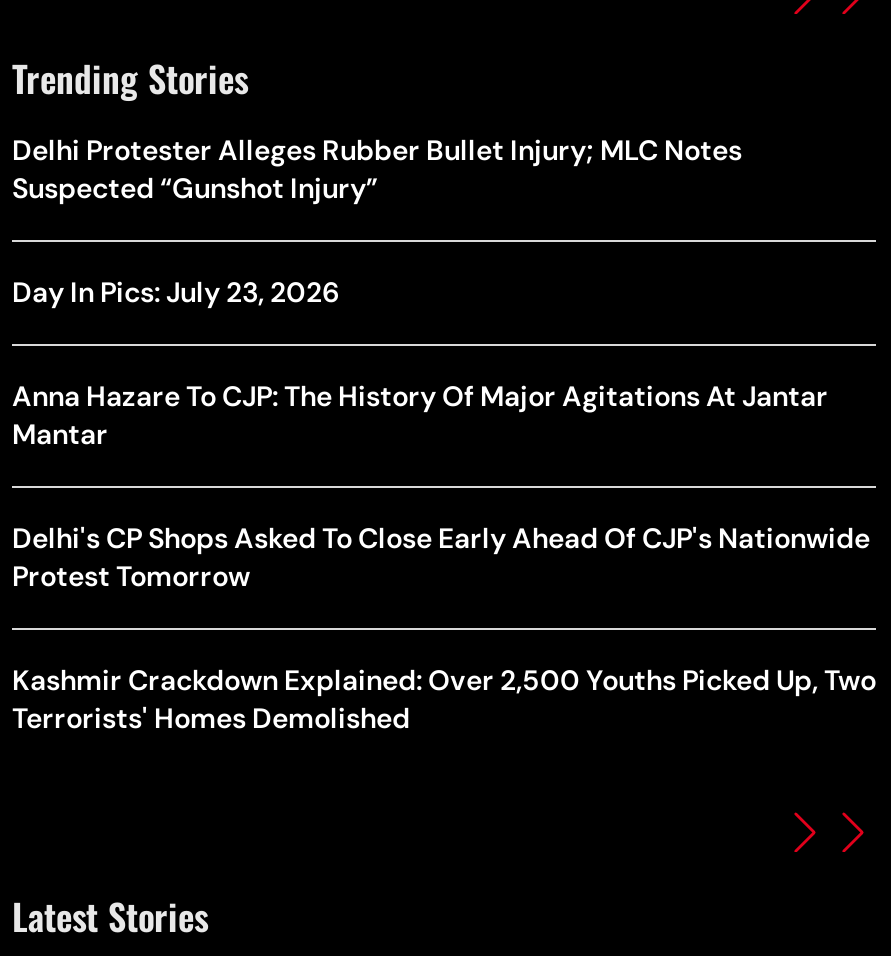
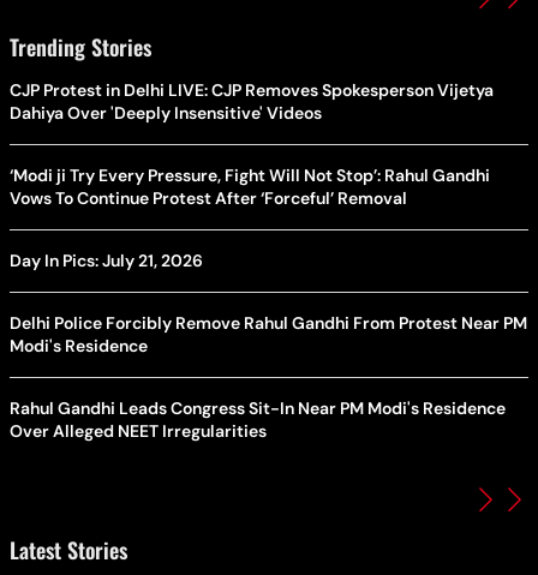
[12,131,742,205] Delhi Protester Alleges Rubber Bullet Injury; MLC Notes | Suspected “Gunshot Injury” -> [10,79,494,123] CJP Protest in Delhi LIVE: CJP Removes Spokesperson Vijetya | Dahiya Over 'Deeply Insensitive' Videos
[12,273,340,309] Day In Pics: July 23, 2026 -> [10,164,490,208] ‘Modi ji Try Every Pressure, Fight Will Not Stop’: Rahul Gandhi | Vows To Continue Protest After ‘Forceful’ Removal
[12,377,828,451] Anna Hazare To CJP: The History Of Major Agitations At Jantar | Mantar -> [10,249,203,271] Day In Pics: July 21, 2026
[12,519,870,593] Delhi's CP Shops Asked To Close Early Ahead Of CJP's Nationwide | Protest Tomorrow -> [10,312,527,356] Delhi Police Forcibly Remove Rahul Gandhi From Protest Near PM | Modi's Residence
[12,661,876,735] Kashmir Crackdown Explained: Over 2,500 Youths Picked Up, Two | Terrorists' Homes Demolished -> [10,397,506,441] Rahul Gandhi Leads Congress Sit-In Near PM Modi's Residence | Over Alleged NEET Irregularities

